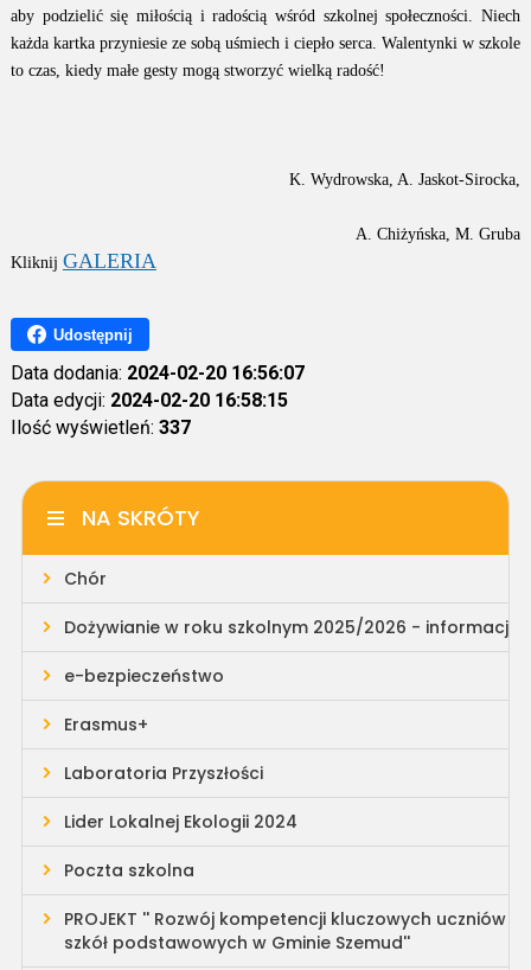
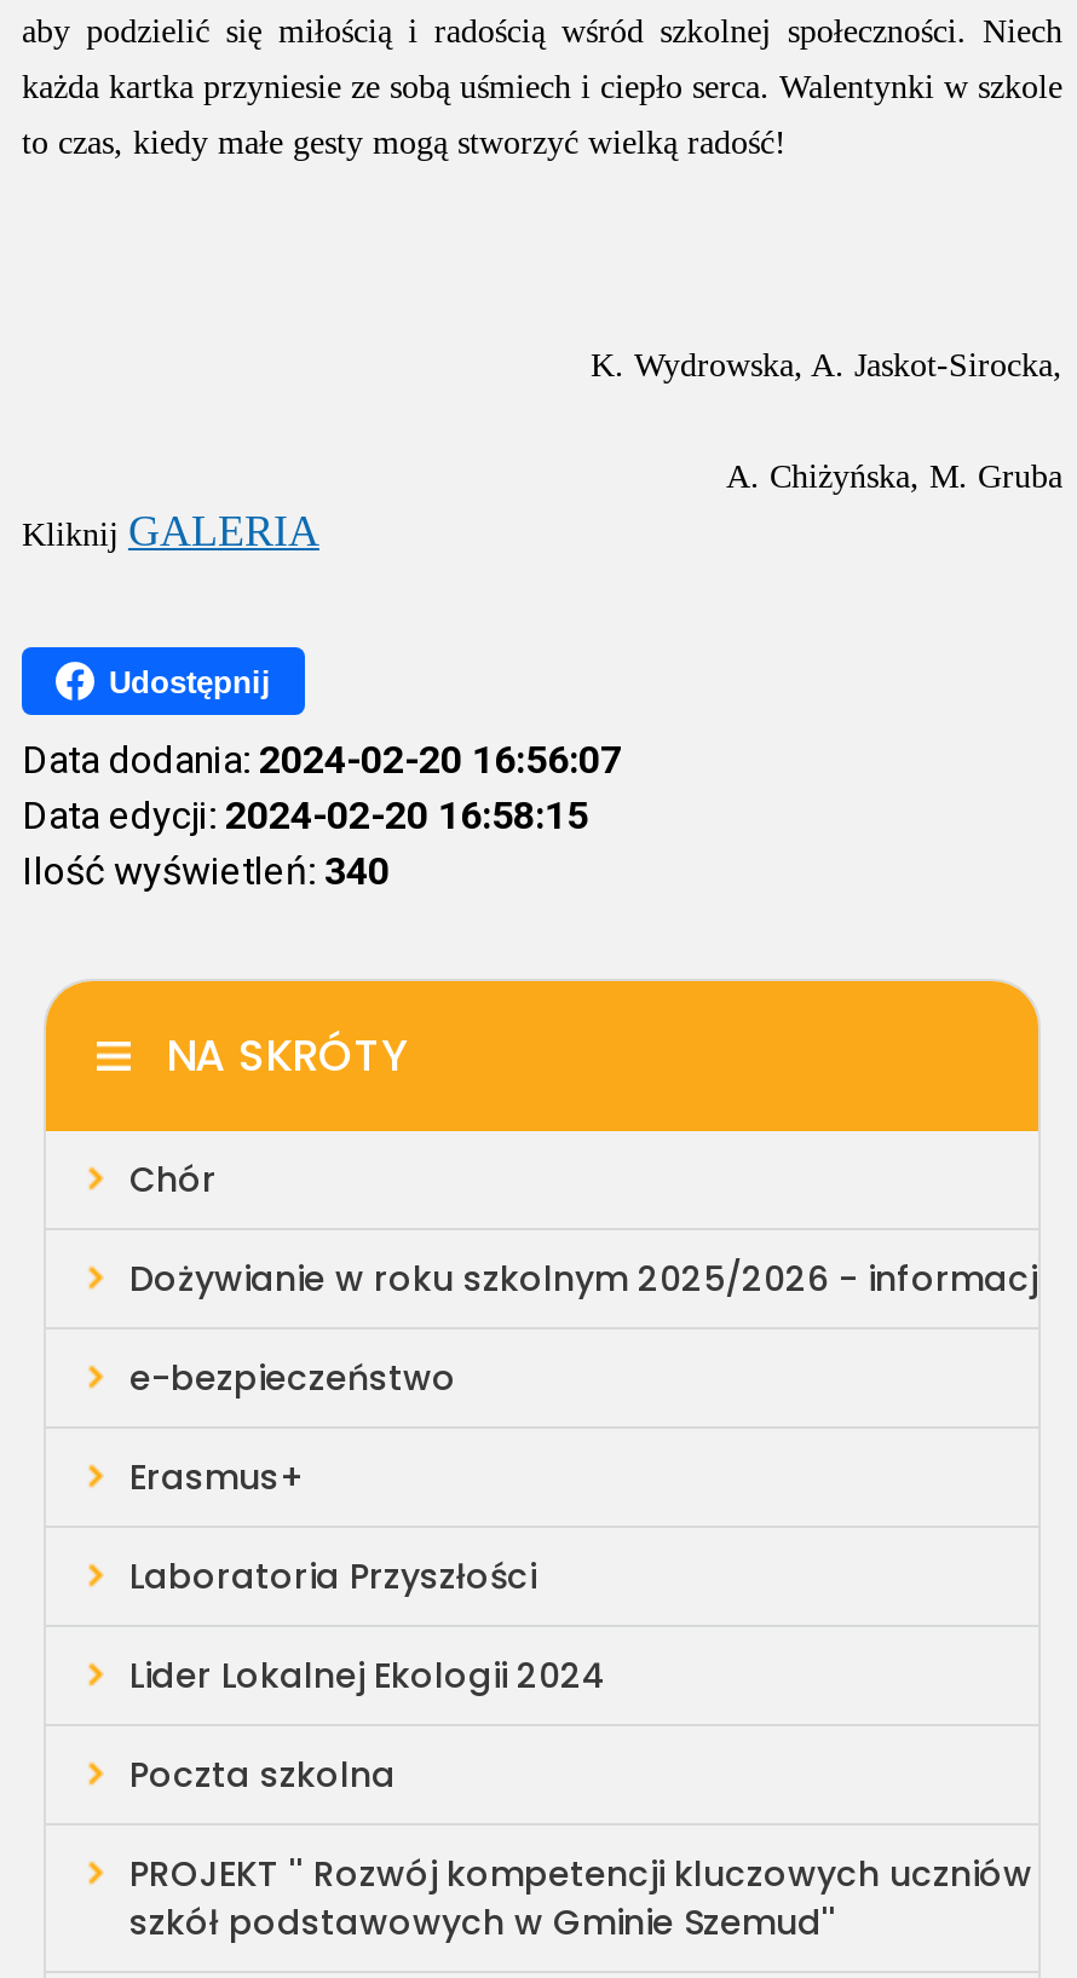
[11,417,191,439] Ilość wyświetleń: 337 -> [22,849,390,895] Ilość wyświetleń: 340

